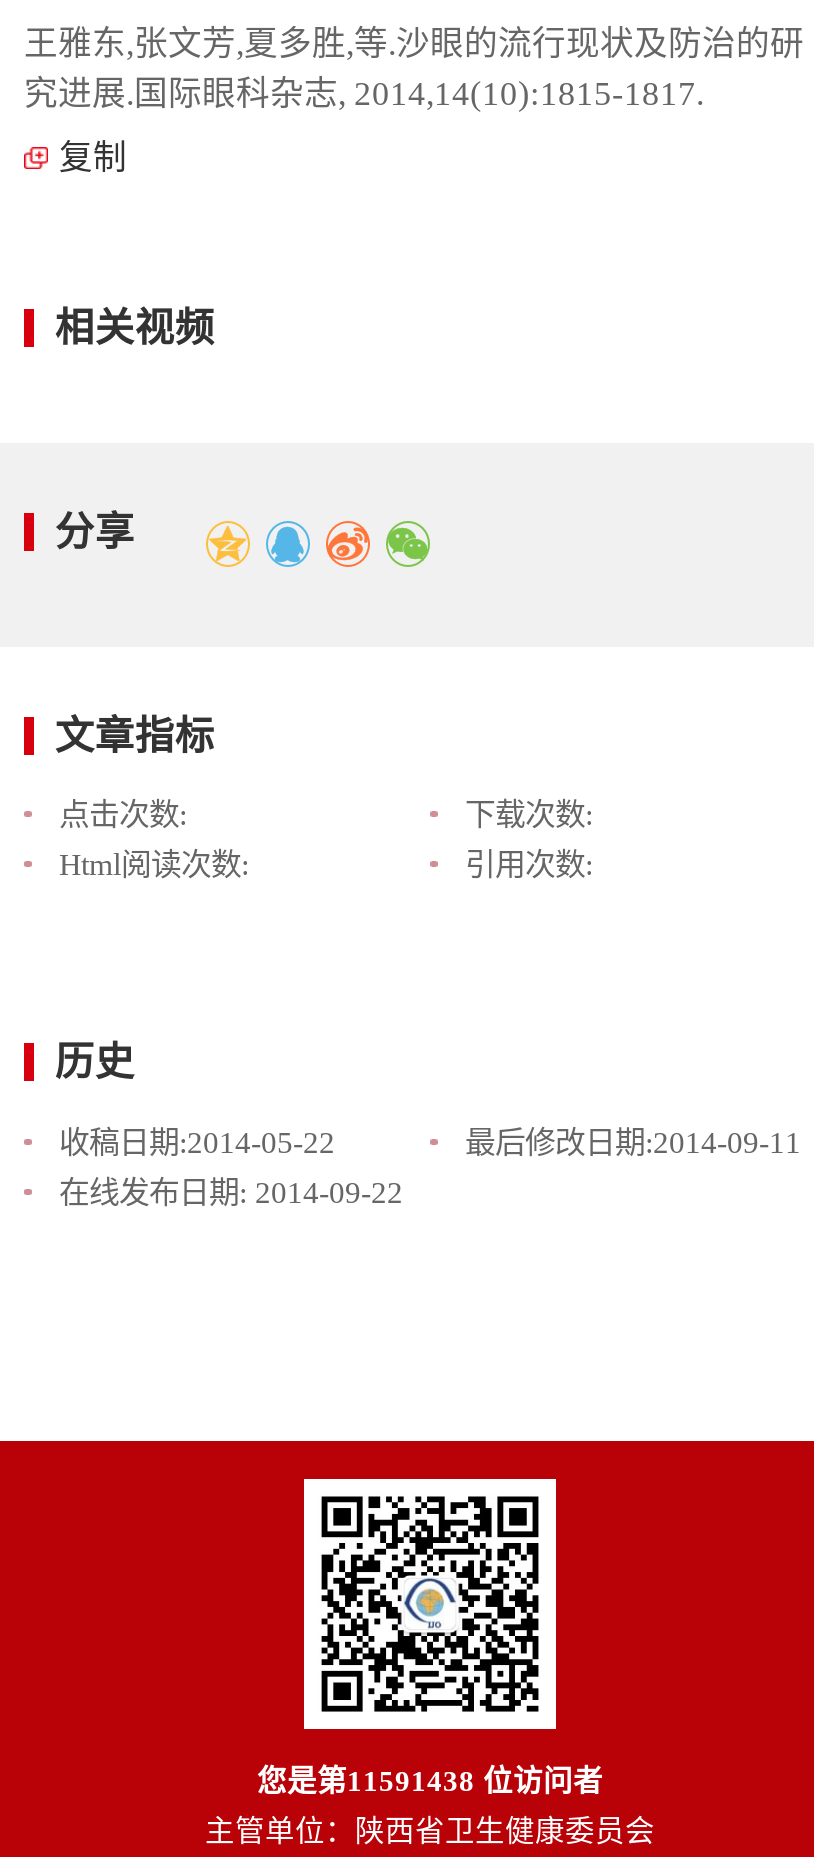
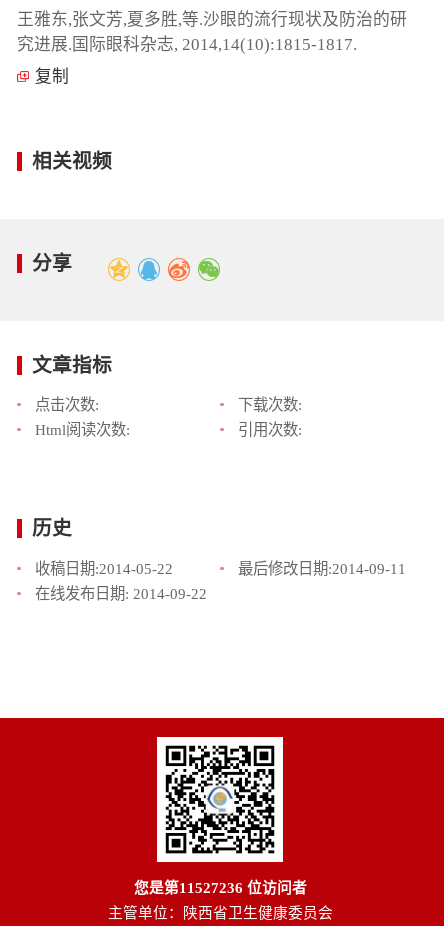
[257,1765,603,1797] 您是第11591438位访问者 -> [133,880,306,896] 您是第11527236位访问者

